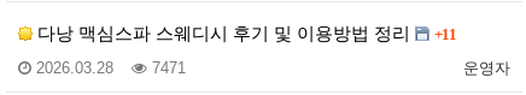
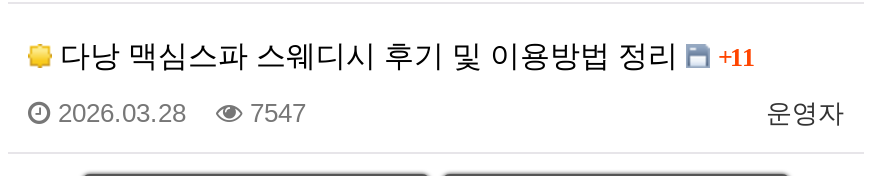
[152,59,186,77] 7471 -> [250,98,306,128] 7547

